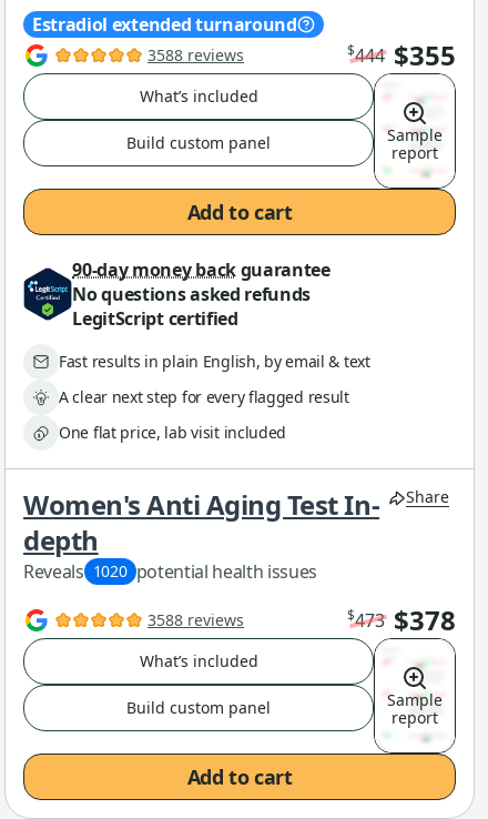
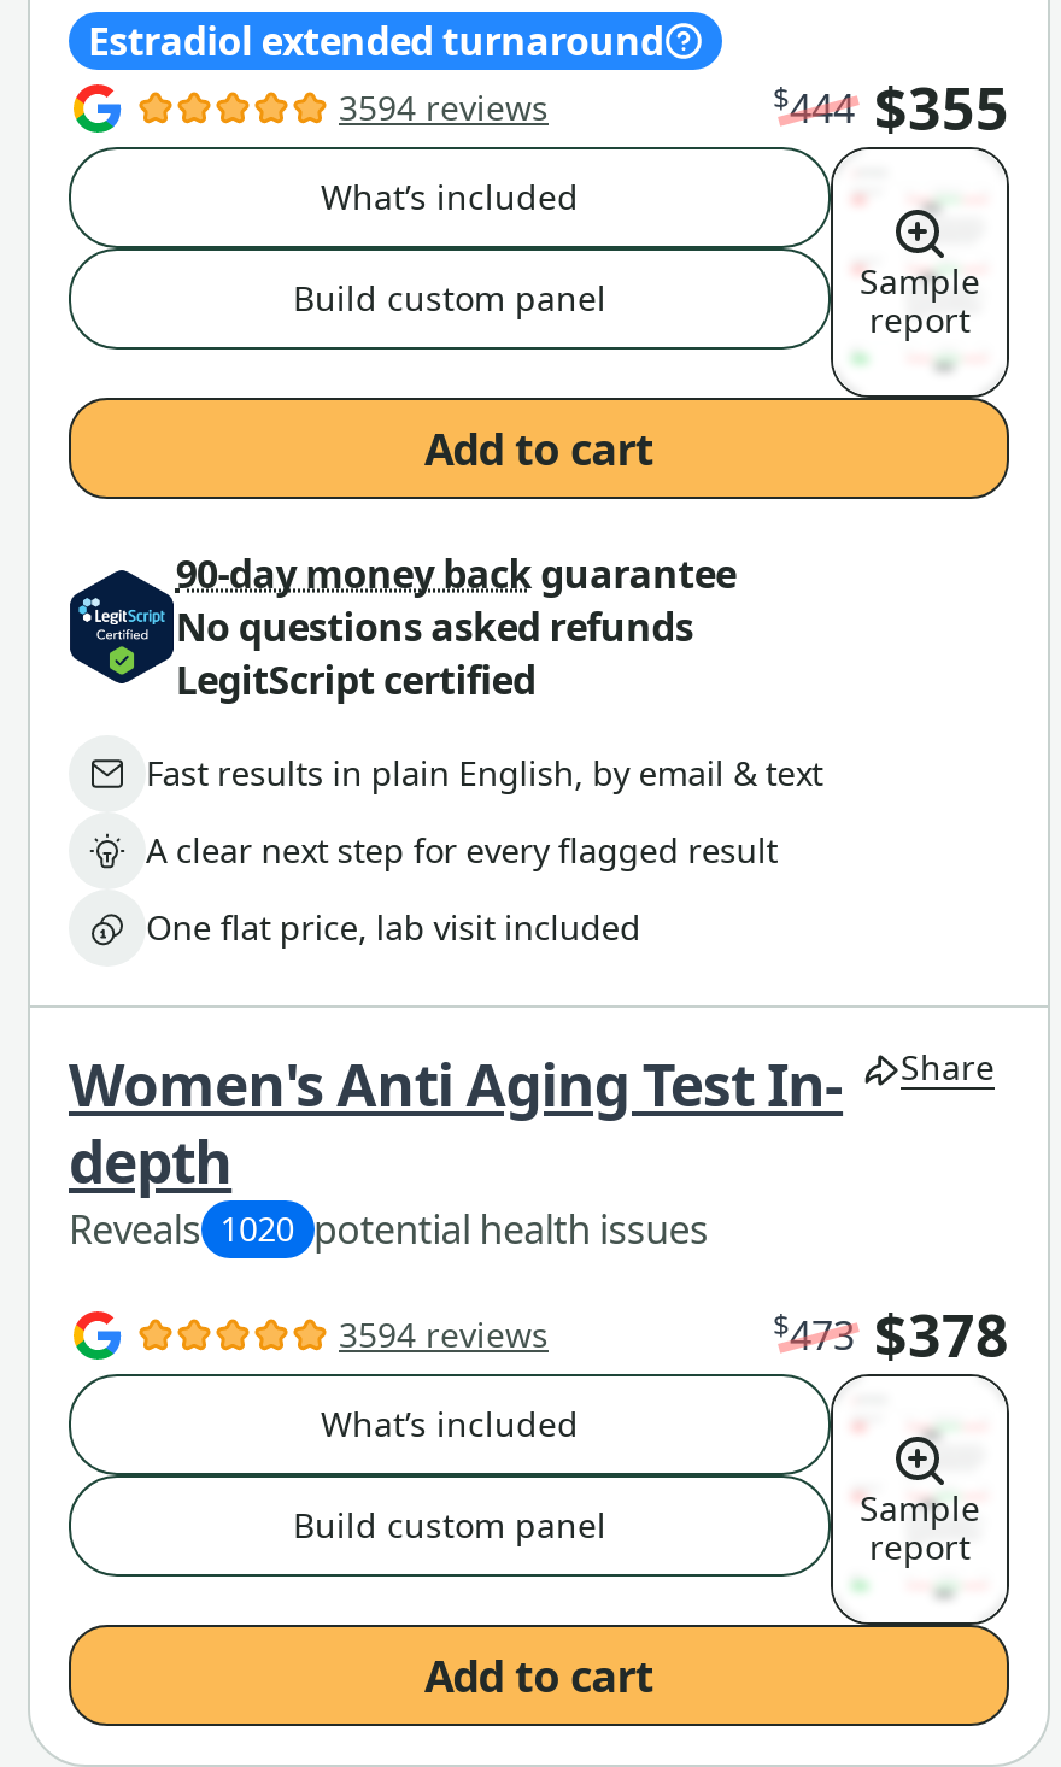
[148,44,244,65] 3588 reviews -> [339,84,549,130] 3594 reviews
[148,609,244,630] 3588 reviews -> [339,1311,549,1357] 3594 reviews

